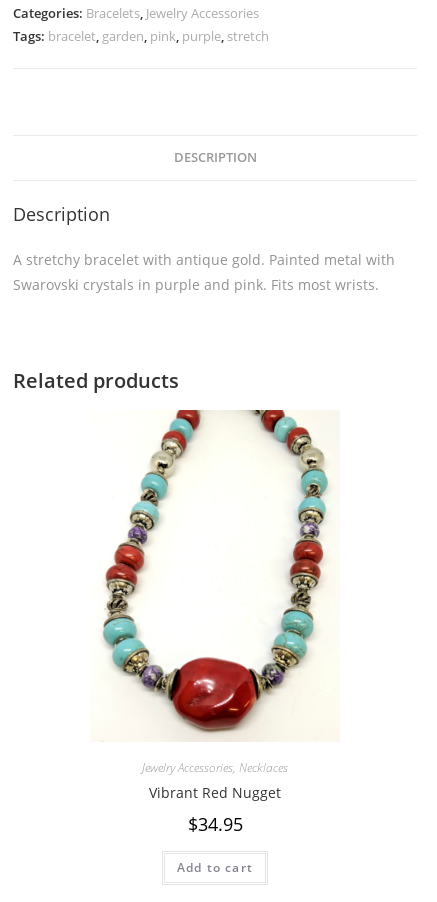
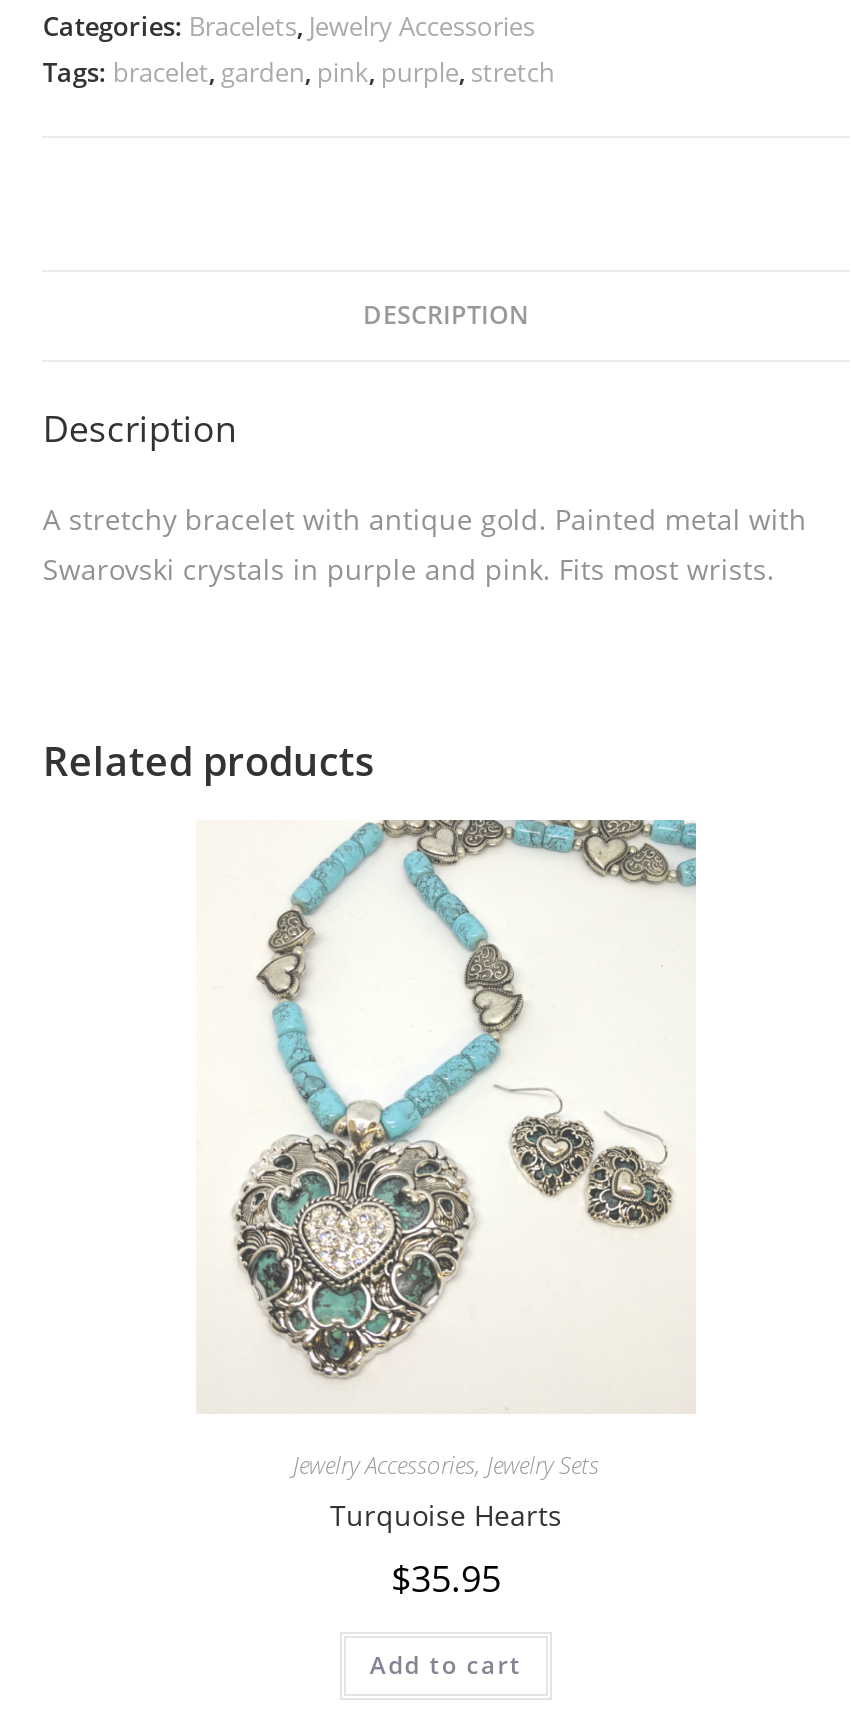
[102,409,328,716] [image] -> [200,818,698,1396] [image]
[142,759,288,836] Jewelry Accessories, Necklaces | Vibrant Red Nugget | $34.95 -> [293,1447,599,1601] Jewelry Accessories, Jewelry Sets | Turquoise Hearts | $35.95

